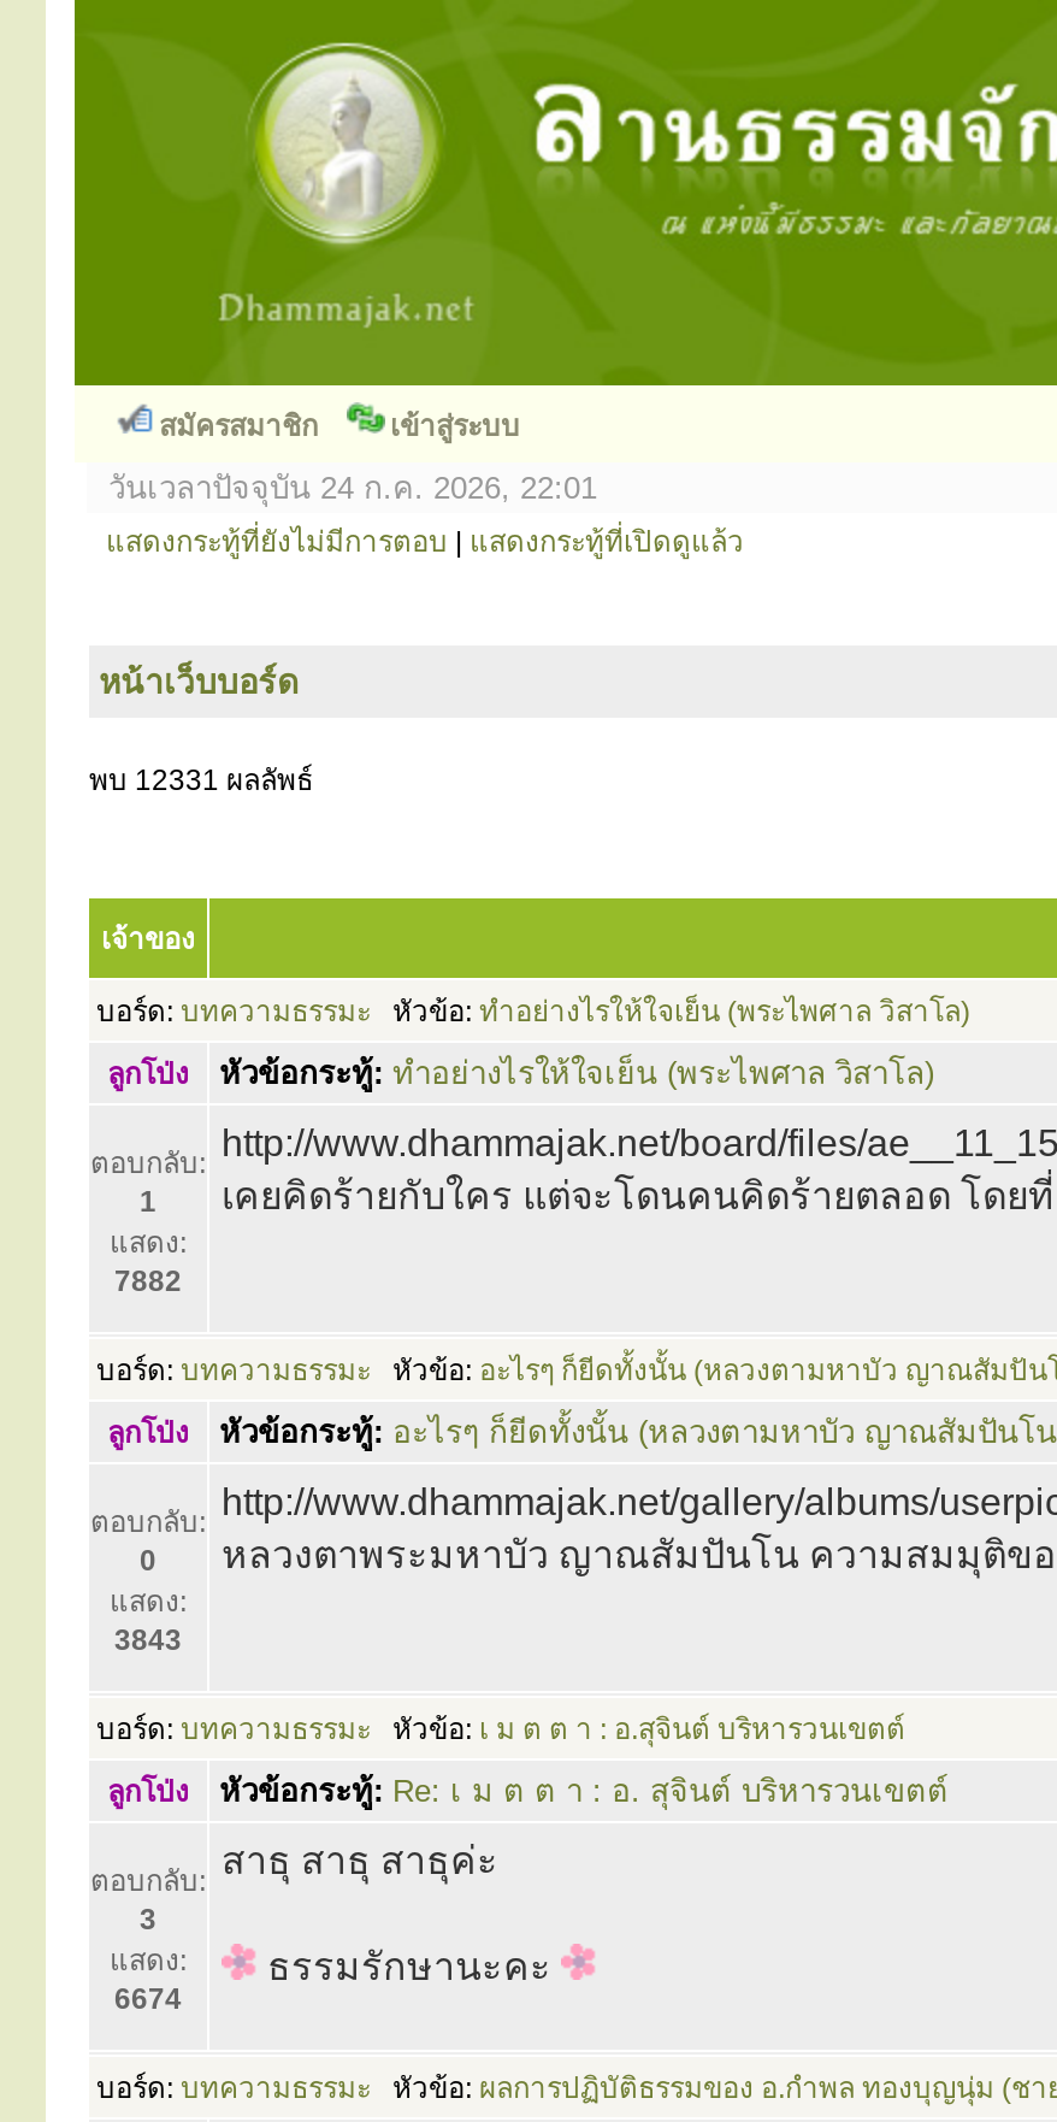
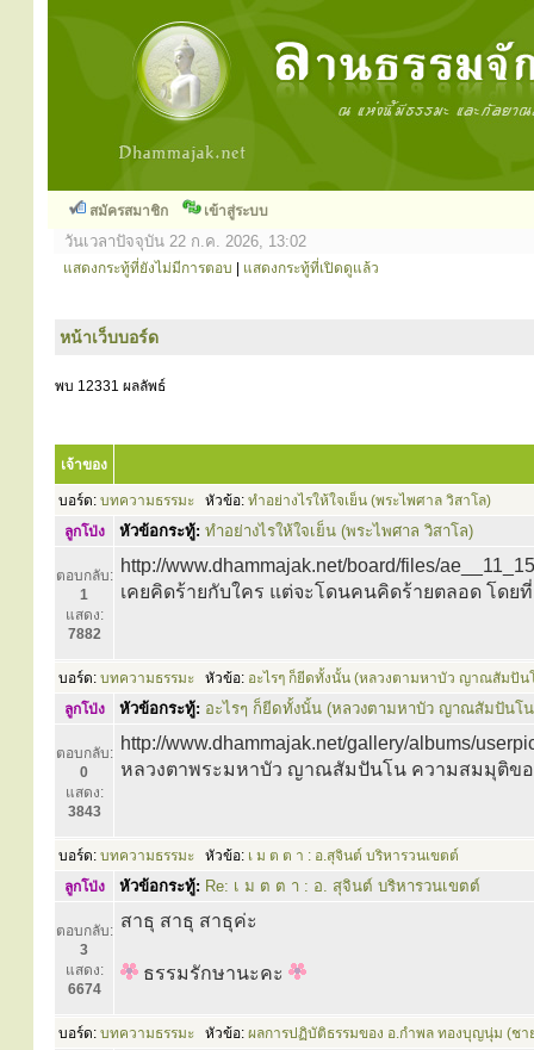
[108,470,616,506] วันเวลาปัจจุบัน 24 ก.ค. 2026, 22:01 -> [64,232,316,250] วันเวลาปัจจุบัน 22 ก.ค. 2026, 13:02

